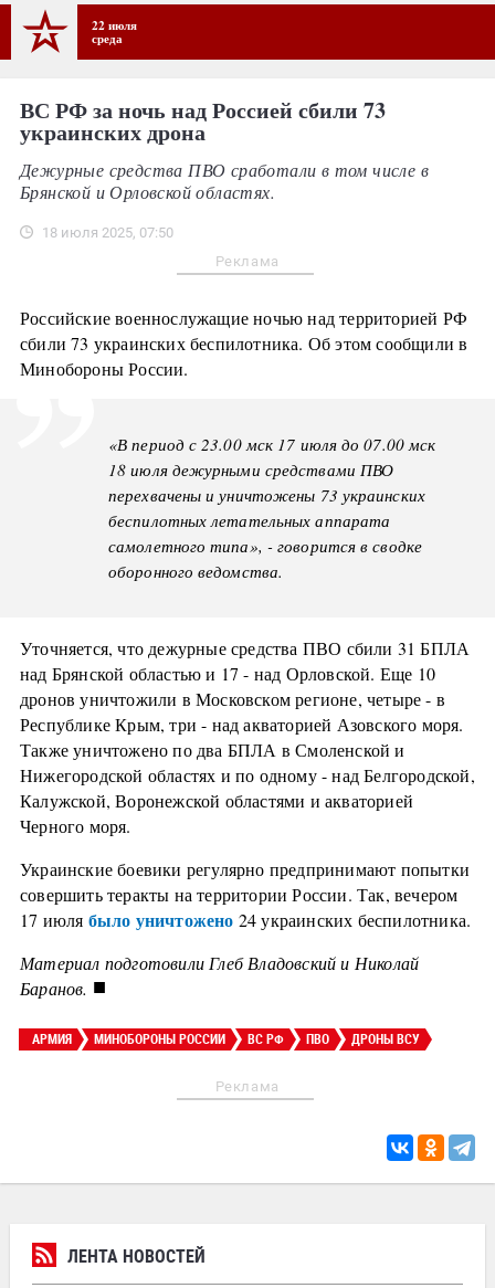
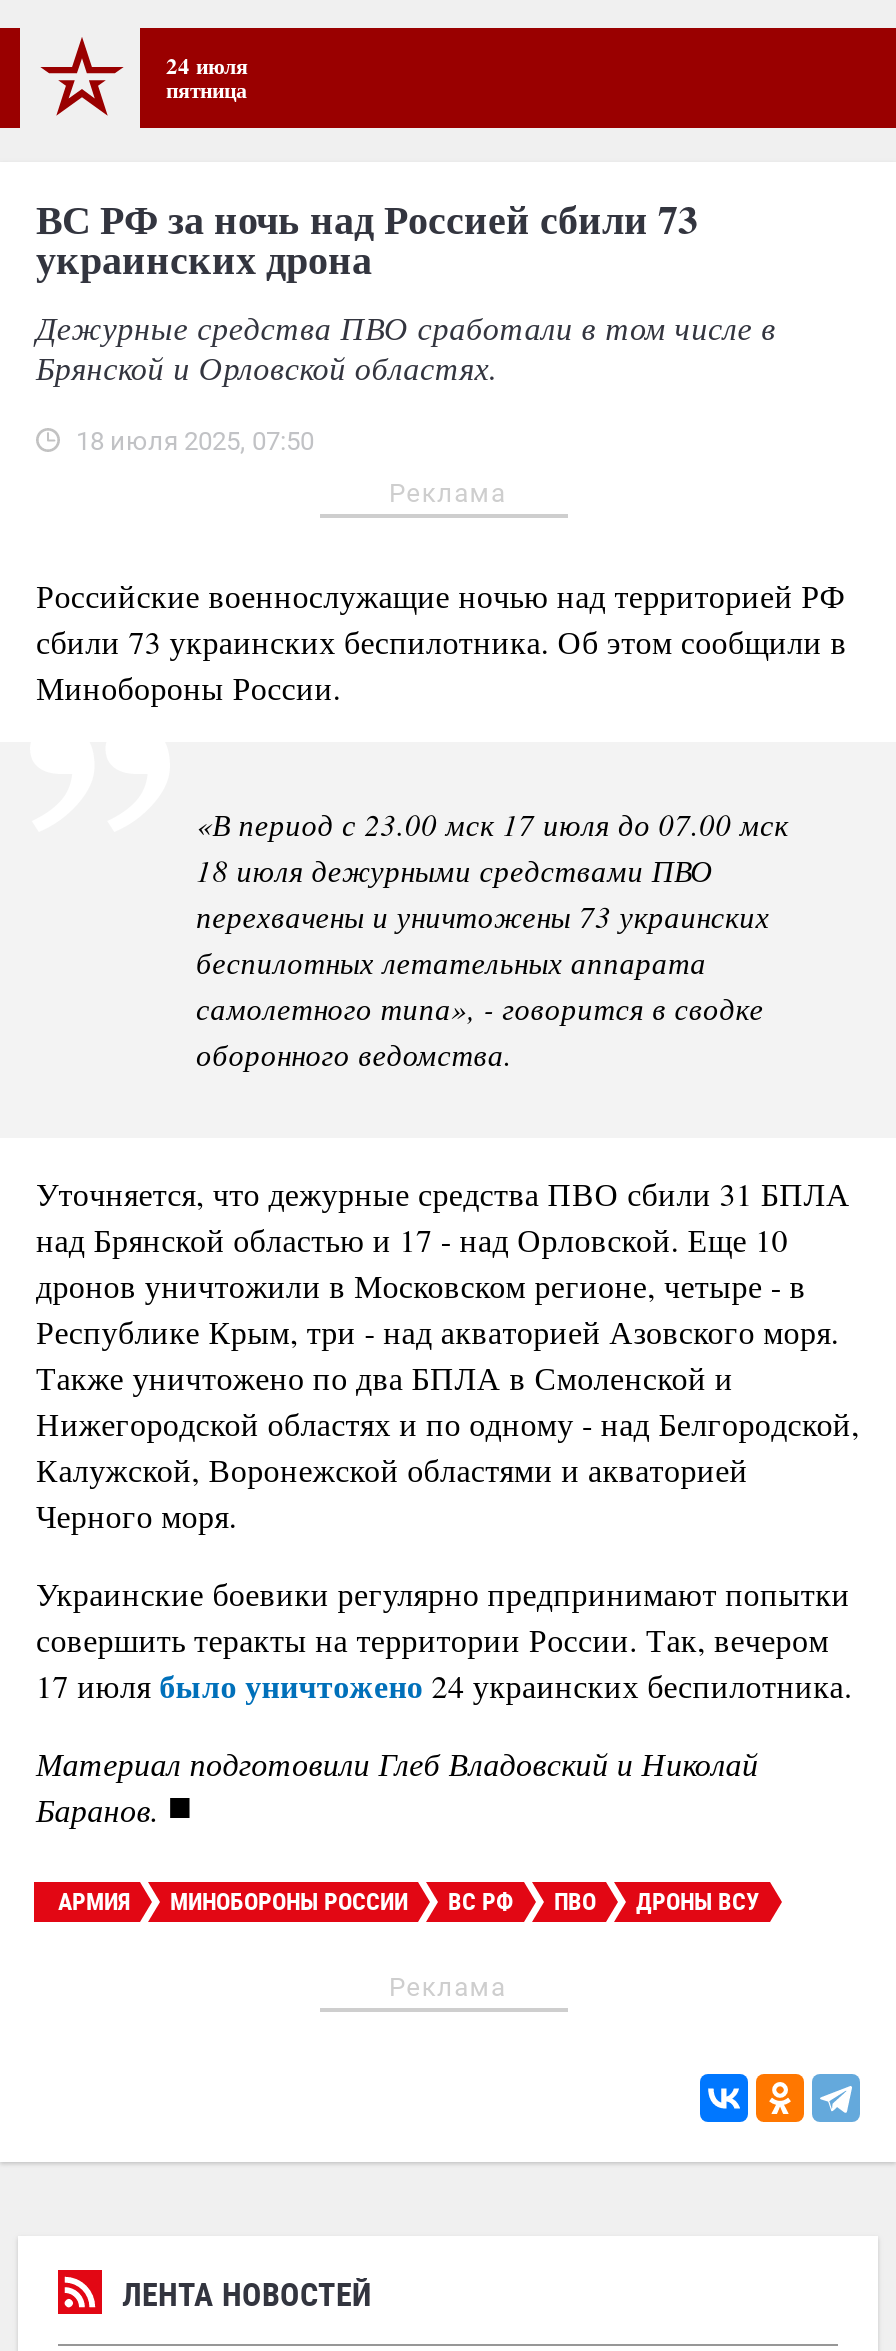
[92,15,137,47] 22 июля | среда -> [166,48,248,106] 24 июля | пятница

